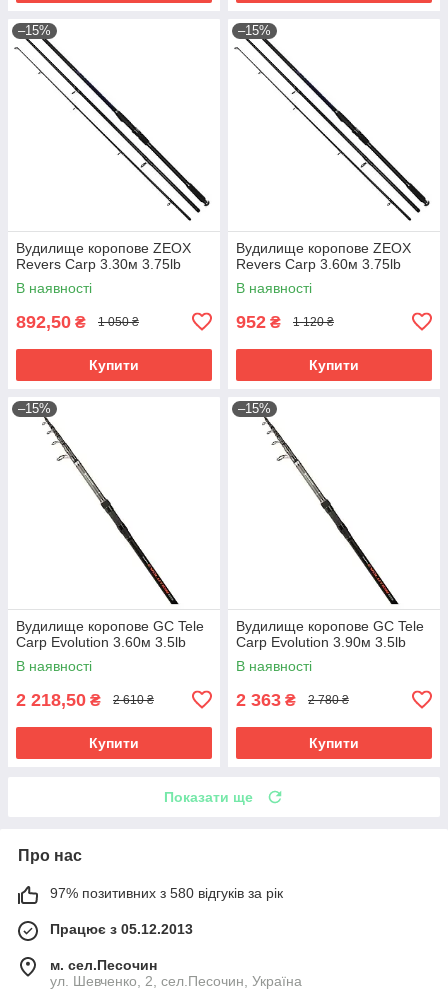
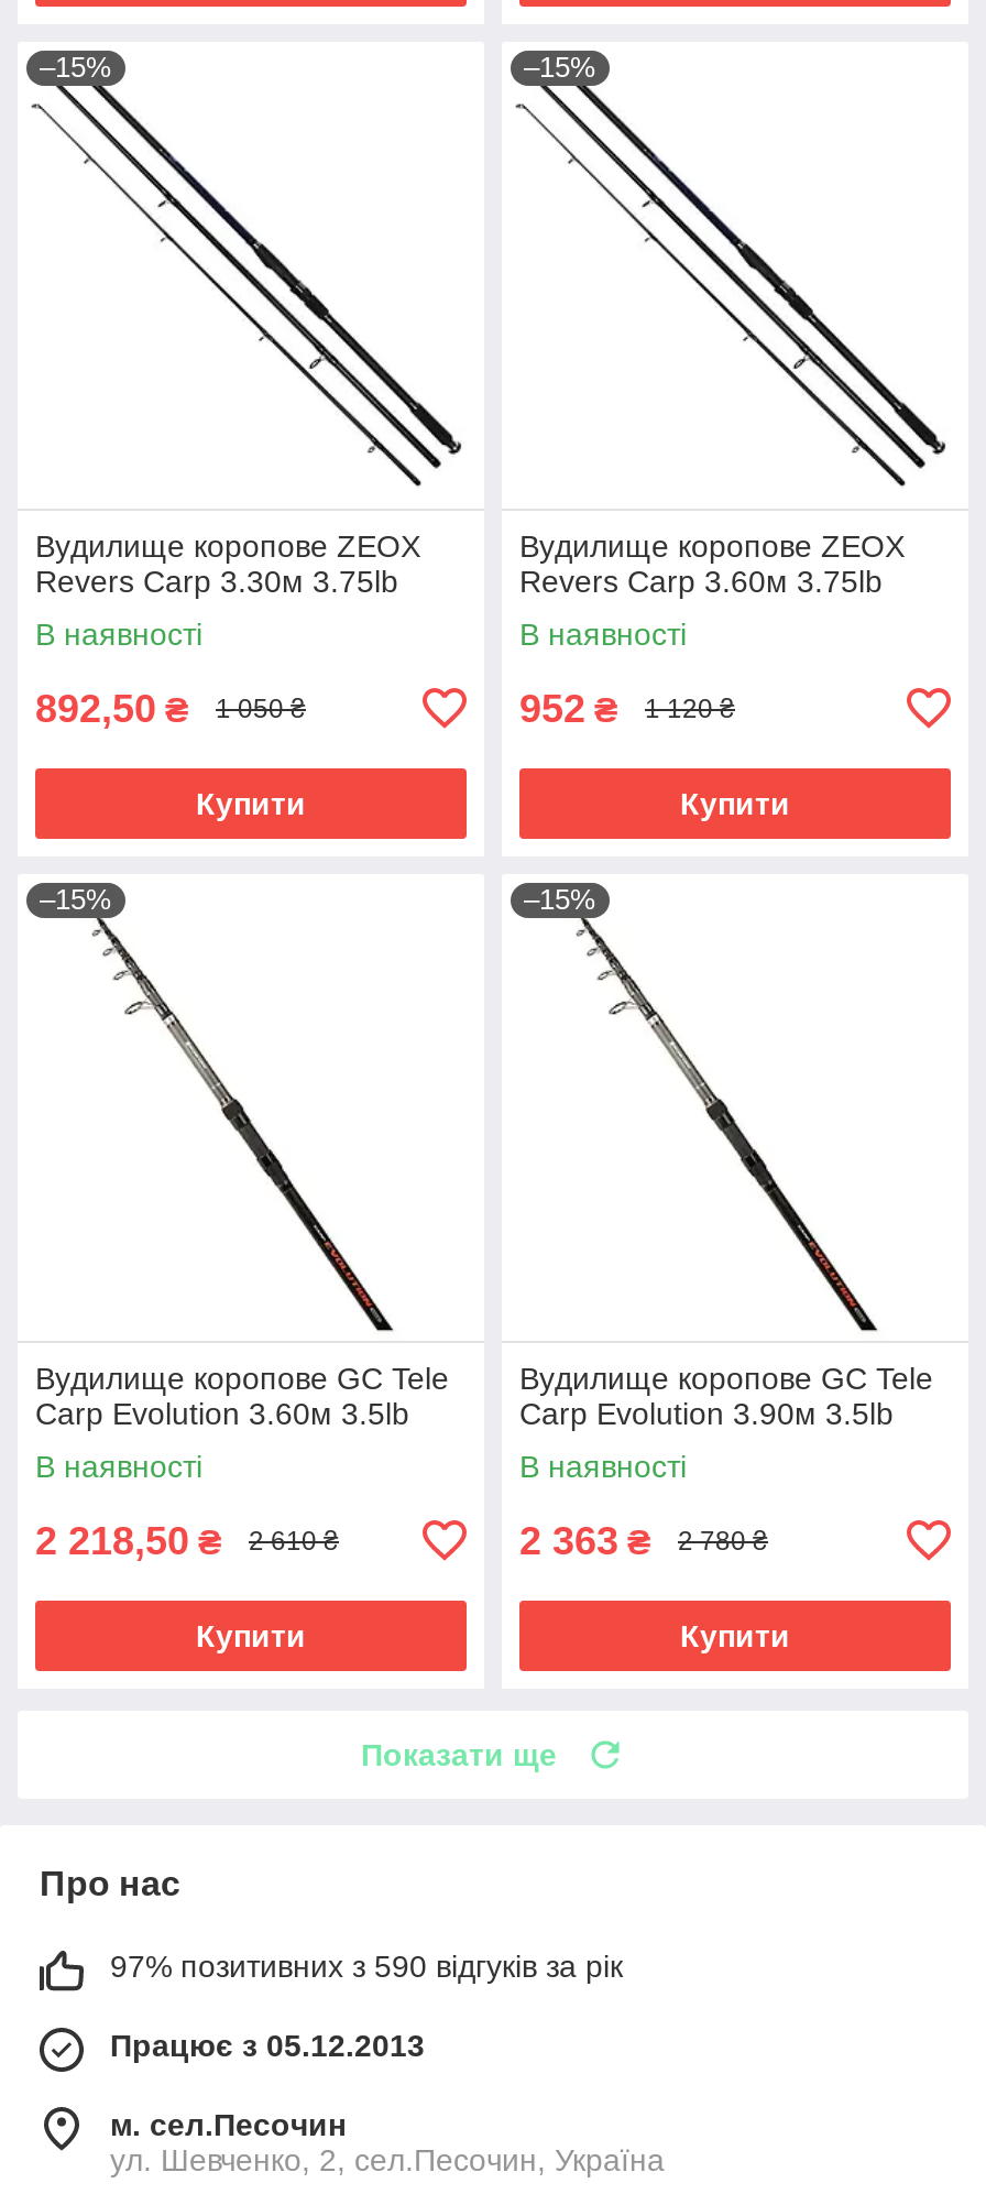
[50,885,283,901] 97% позитивних з 580 відгуків за рік -> [110,1948,623,1983] 97% позитивних з 590 відгуків за рік

